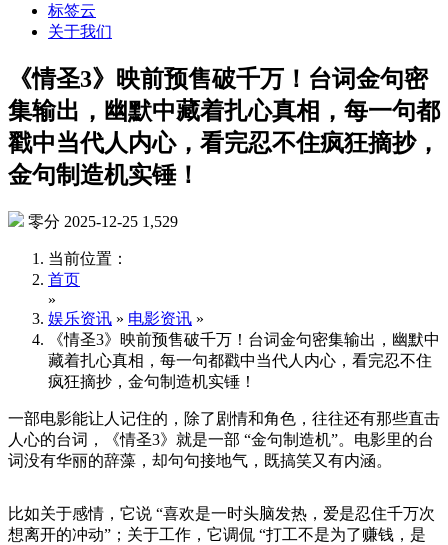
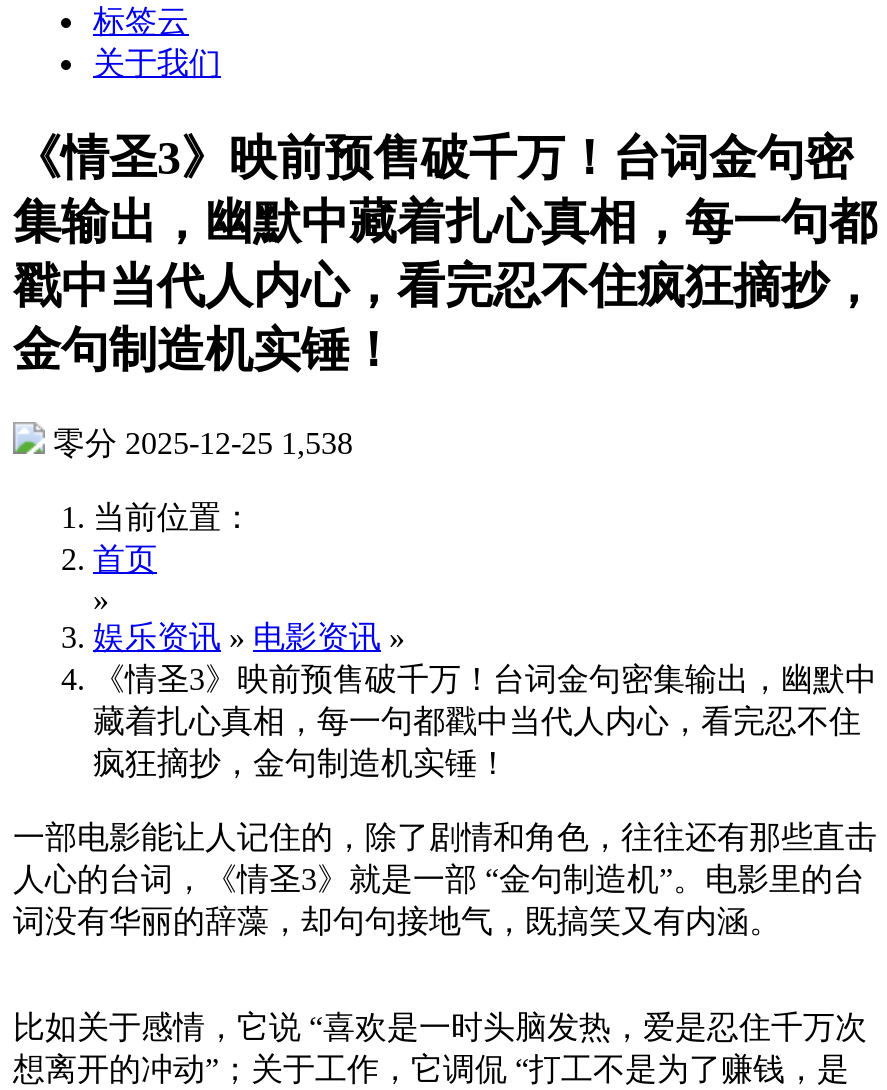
[28,213,178,230] 零分 2025-12-25 1,529 -> [53,426,353,460] 零分 2025-12-25 1,538

